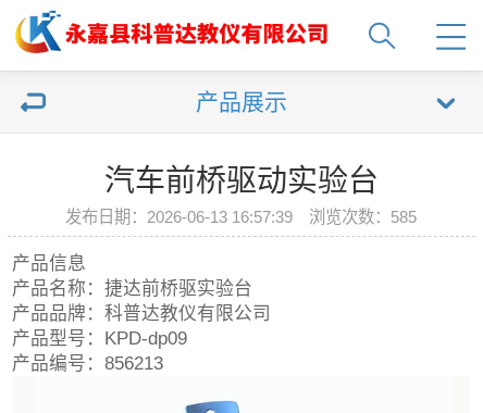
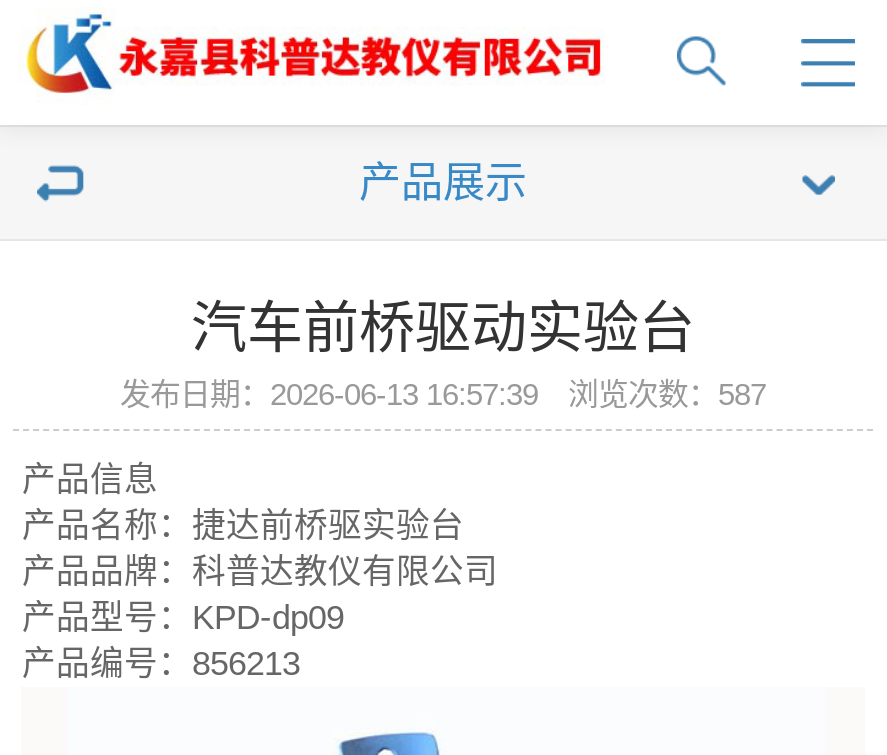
[66,208,417,226] 发布日期：2026-06-13 16:57:39 浏览次数：585 -> [120,377,766,411] 发布日期：2026-06-13 16:57:39 浏览次数：587

